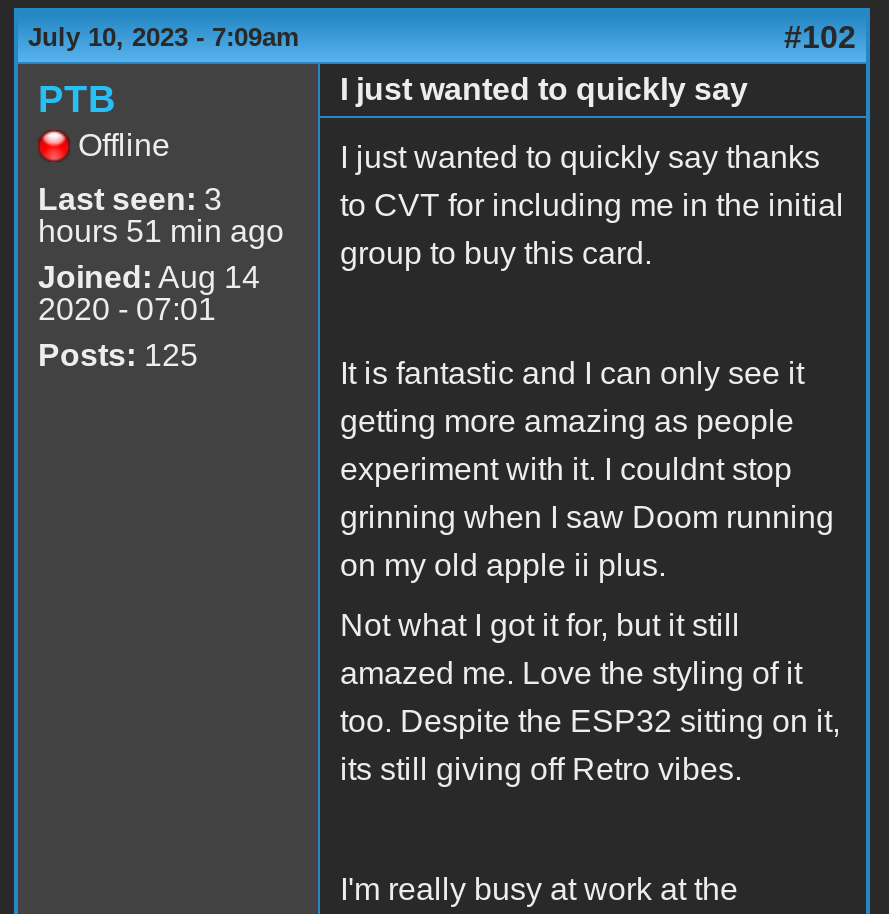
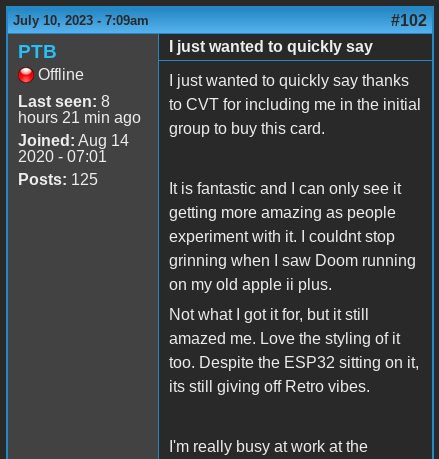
[38,182,222,216] Last seen: 3 -> [18,93,110,110] Last seen: 8
[38,214,284,248] hours 51 min ago -> [18,109,141,126] hours 21 min ago

